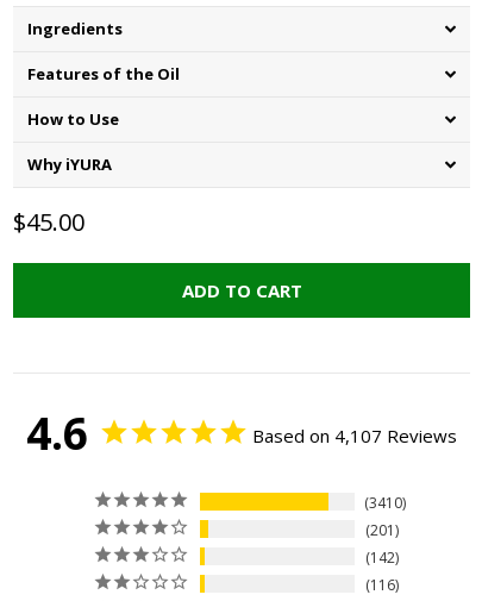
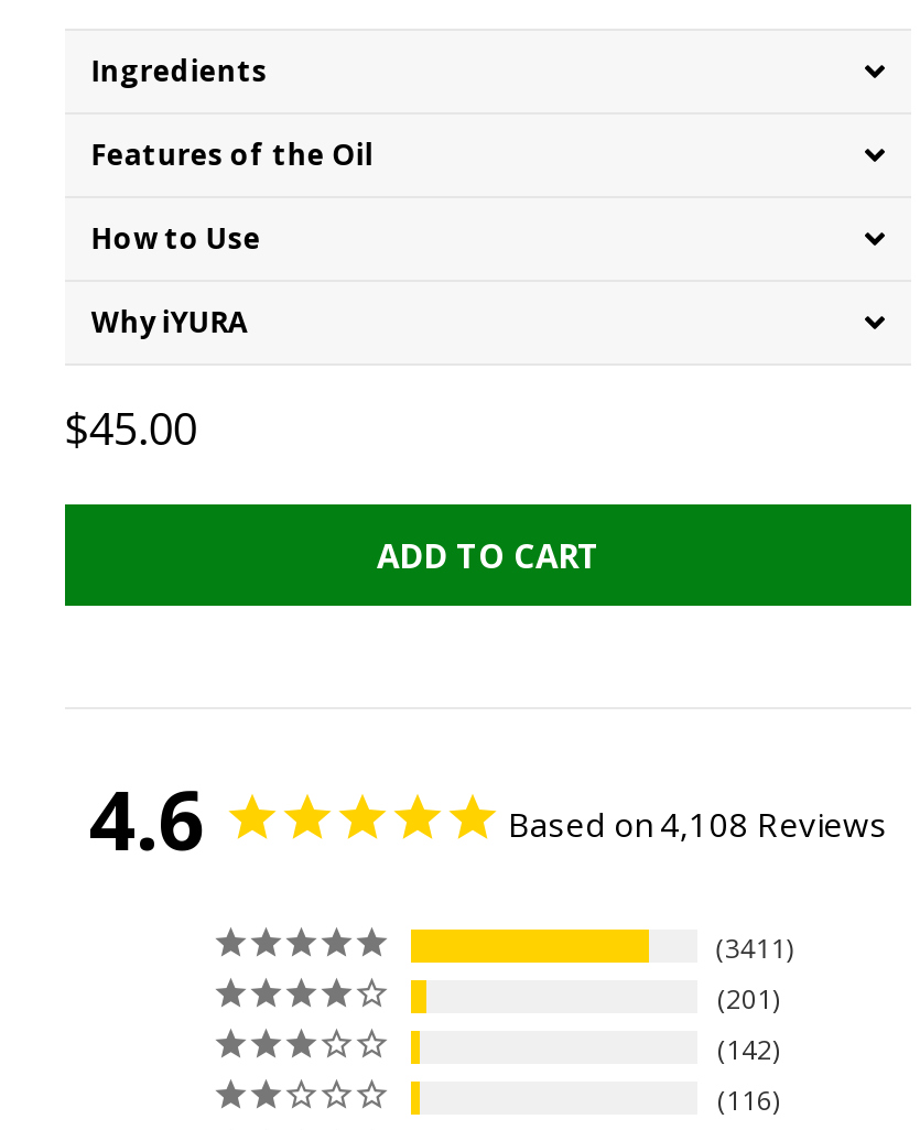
[252,424,457,448] Based on 4,107 Reviews -> [508,803,887,847] Based on 4,108 Reviews
[369,493,402,513] 3410 -> [724,930,786,968] 3411

